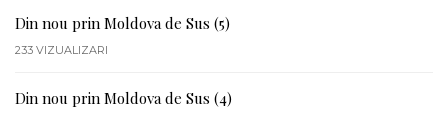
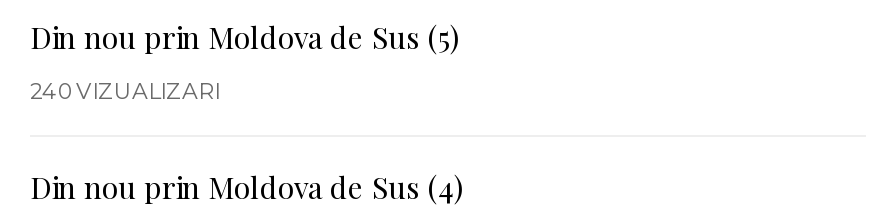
[15,43,108,57] 233 VIZUALIZARI -> [30,77,220,105] 240 VIZUALIZARI

